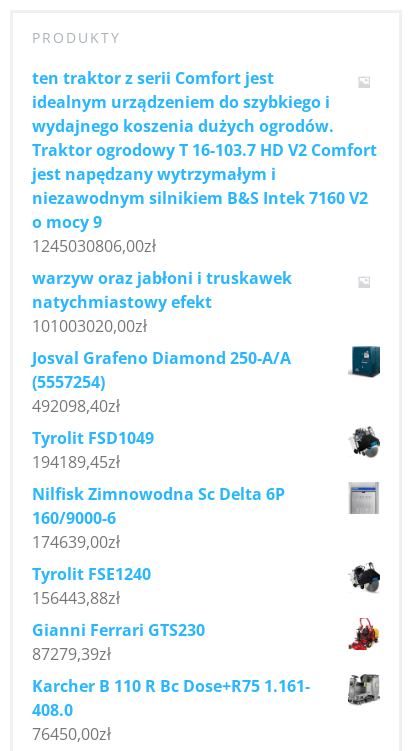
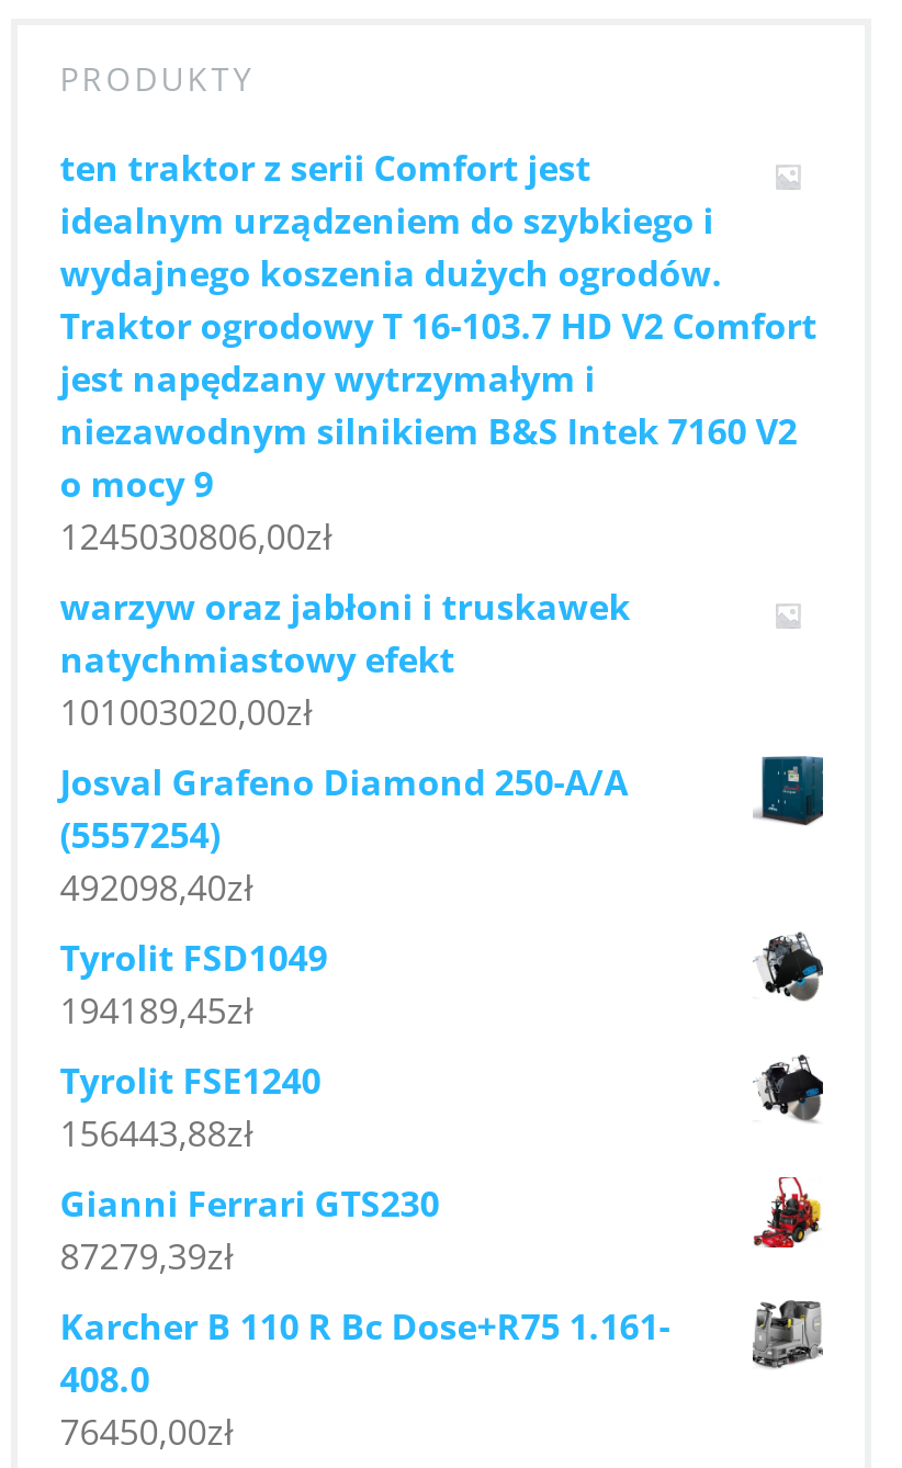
[32,483,285,553] Nilfisk Zimnowodna Sc Delta 6P | 160/9000-6 | 174639,00zł -> none
[348,481,380,515] [image] -> none

